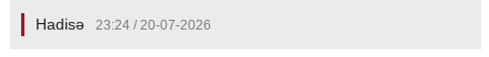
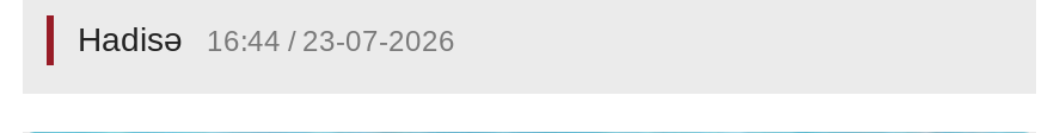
[36,15,211,33] Hadisə 23:24 / 20-07-2026 -> [78,21,455,59] Hadisə 16:44 / 23-07-2026

